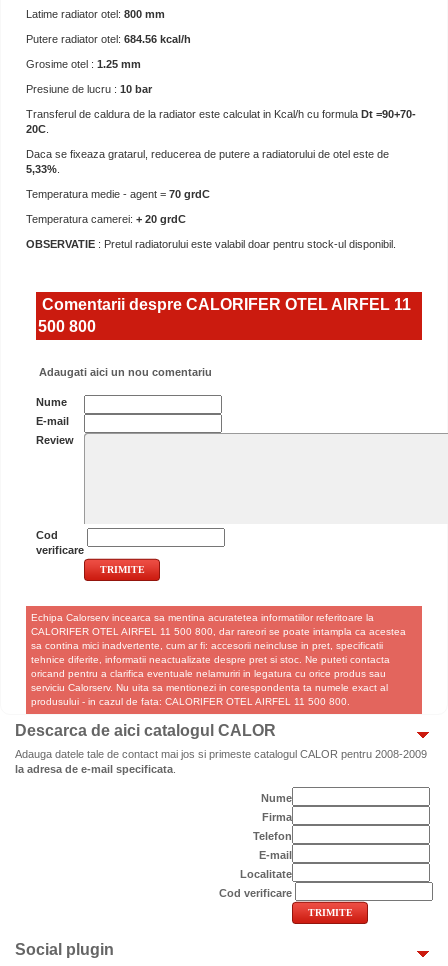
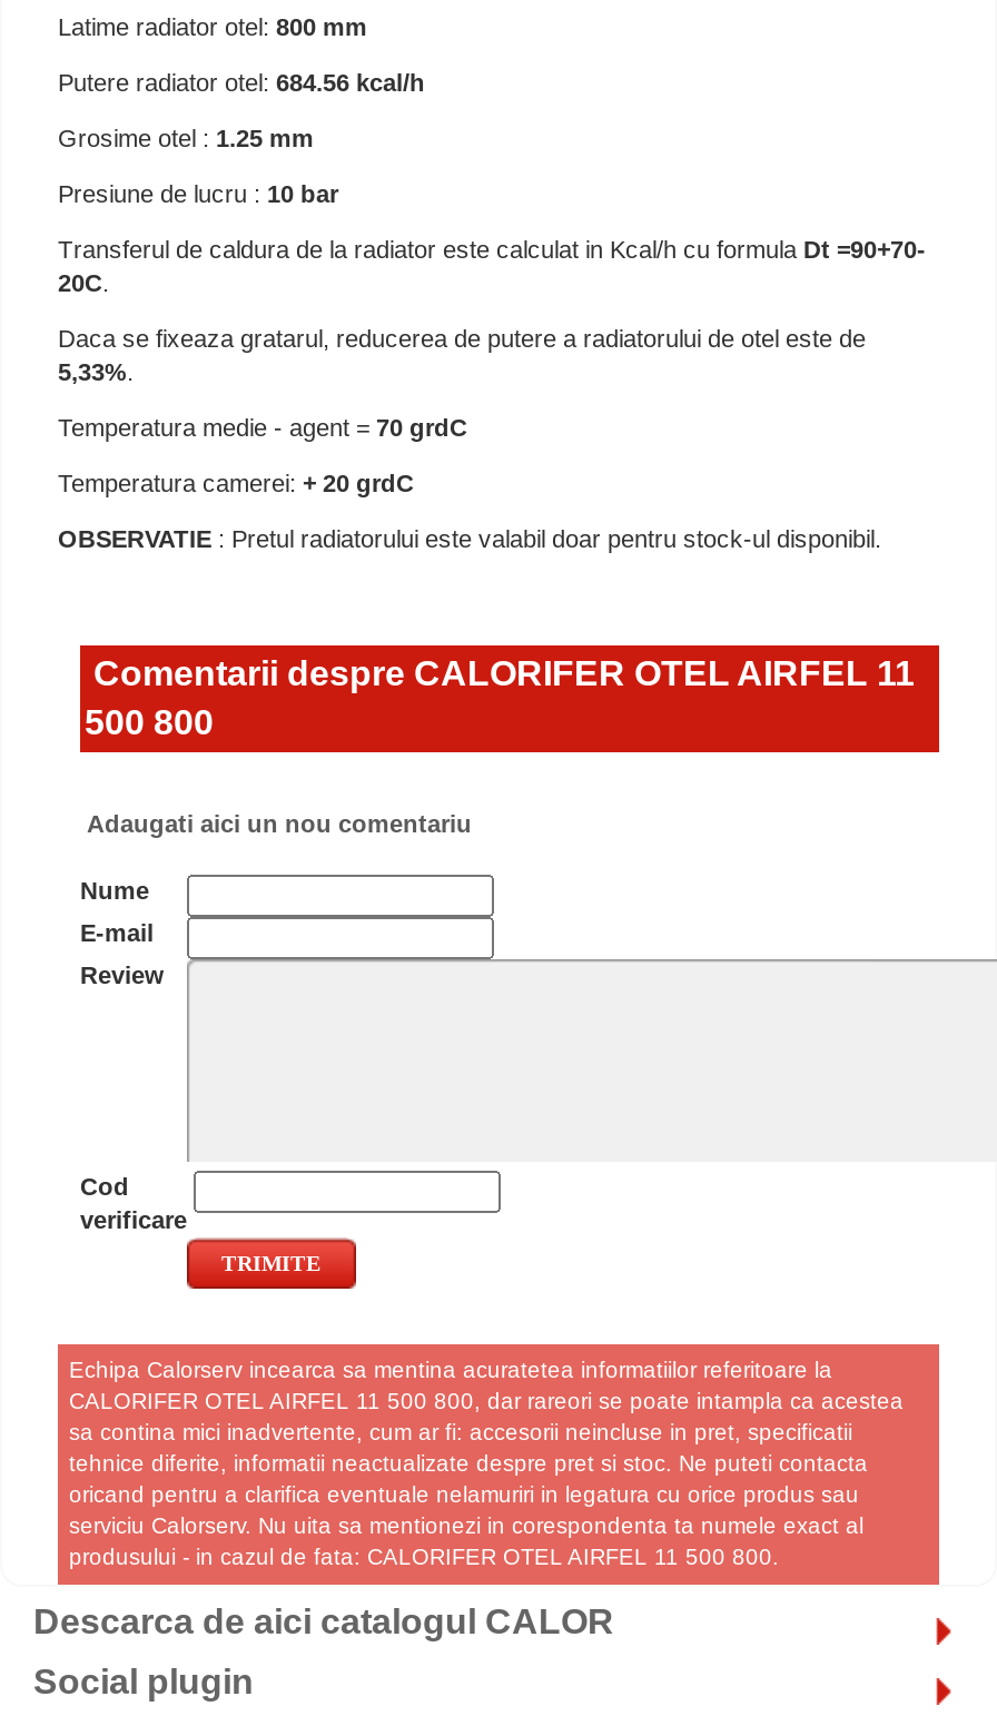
[15,748,434,925] [image] | Adauga datele tale de contact mai jos si primeste catalogul CALOR pentru 2008-2009 | la adresa de e-mail specificata. | Nume | Firma | Telefon | E-mail | Localitate | Cod verificare -> none

